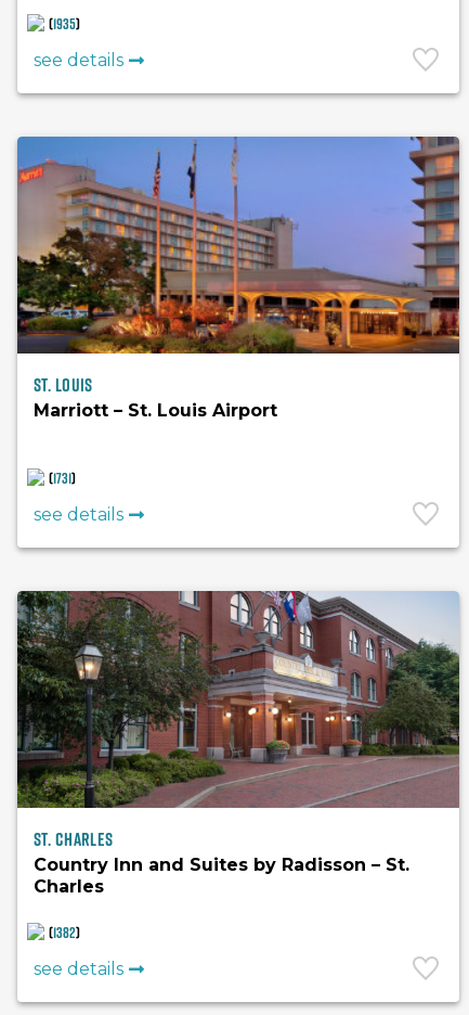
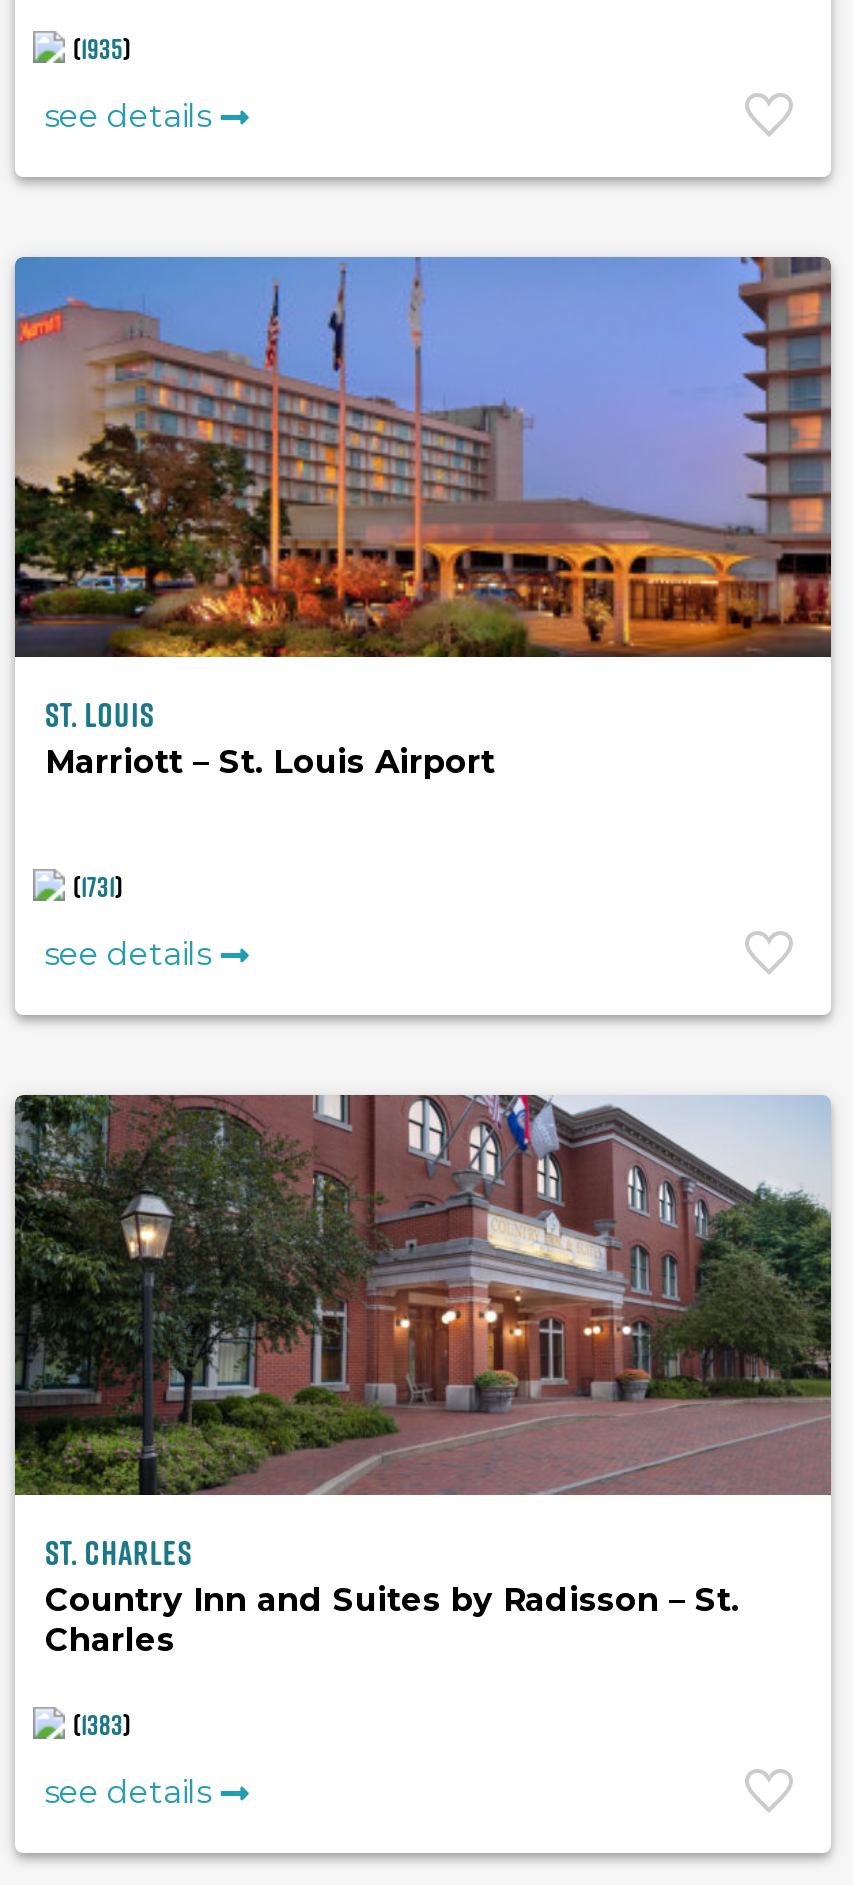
[49,922,80,943] (1382) -> [73,1705,131,1745] (1383)

